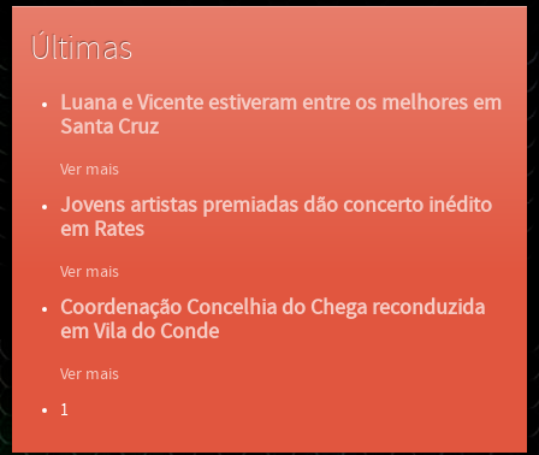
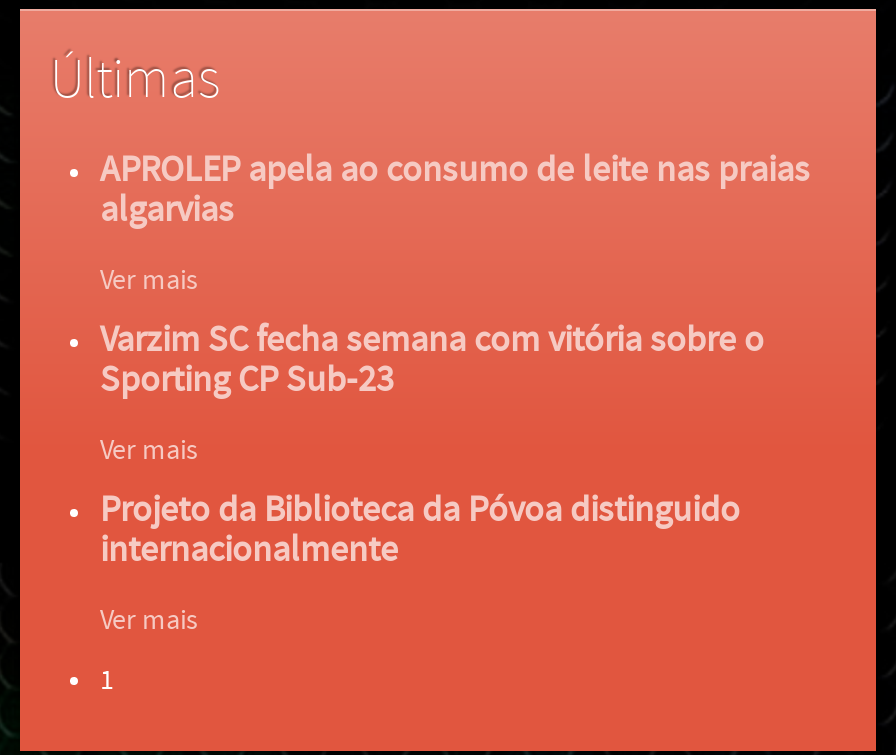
[60,91,502,140] Luana e Vicente estiveram entre os melhores em | Santa Cruz -> [100,150,810,232] APROLEP apela ao consumo de leite nas praias | algarvias
[60,193,492,242] Jovens artistas premiadas dão concerto inédito | em Rates -> [100,320,764,402] Varzim SC fecha semana com vitória sobre o | Sporting CP Sub-23
[60,295,485,345] Coordenação Concelhia do Chega reconduzida | em Vila do Conde -> [100,490,740,572] Projeto da Biblioteca da Póvoa distinguido | internacionalmente

